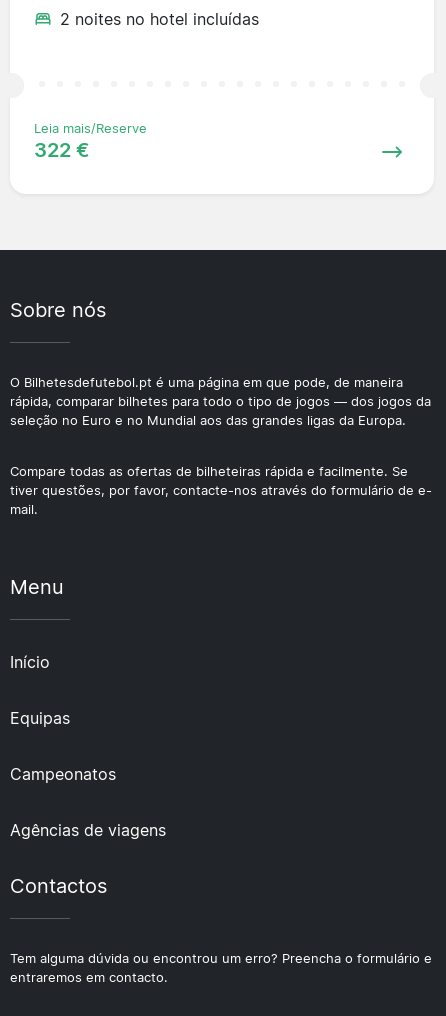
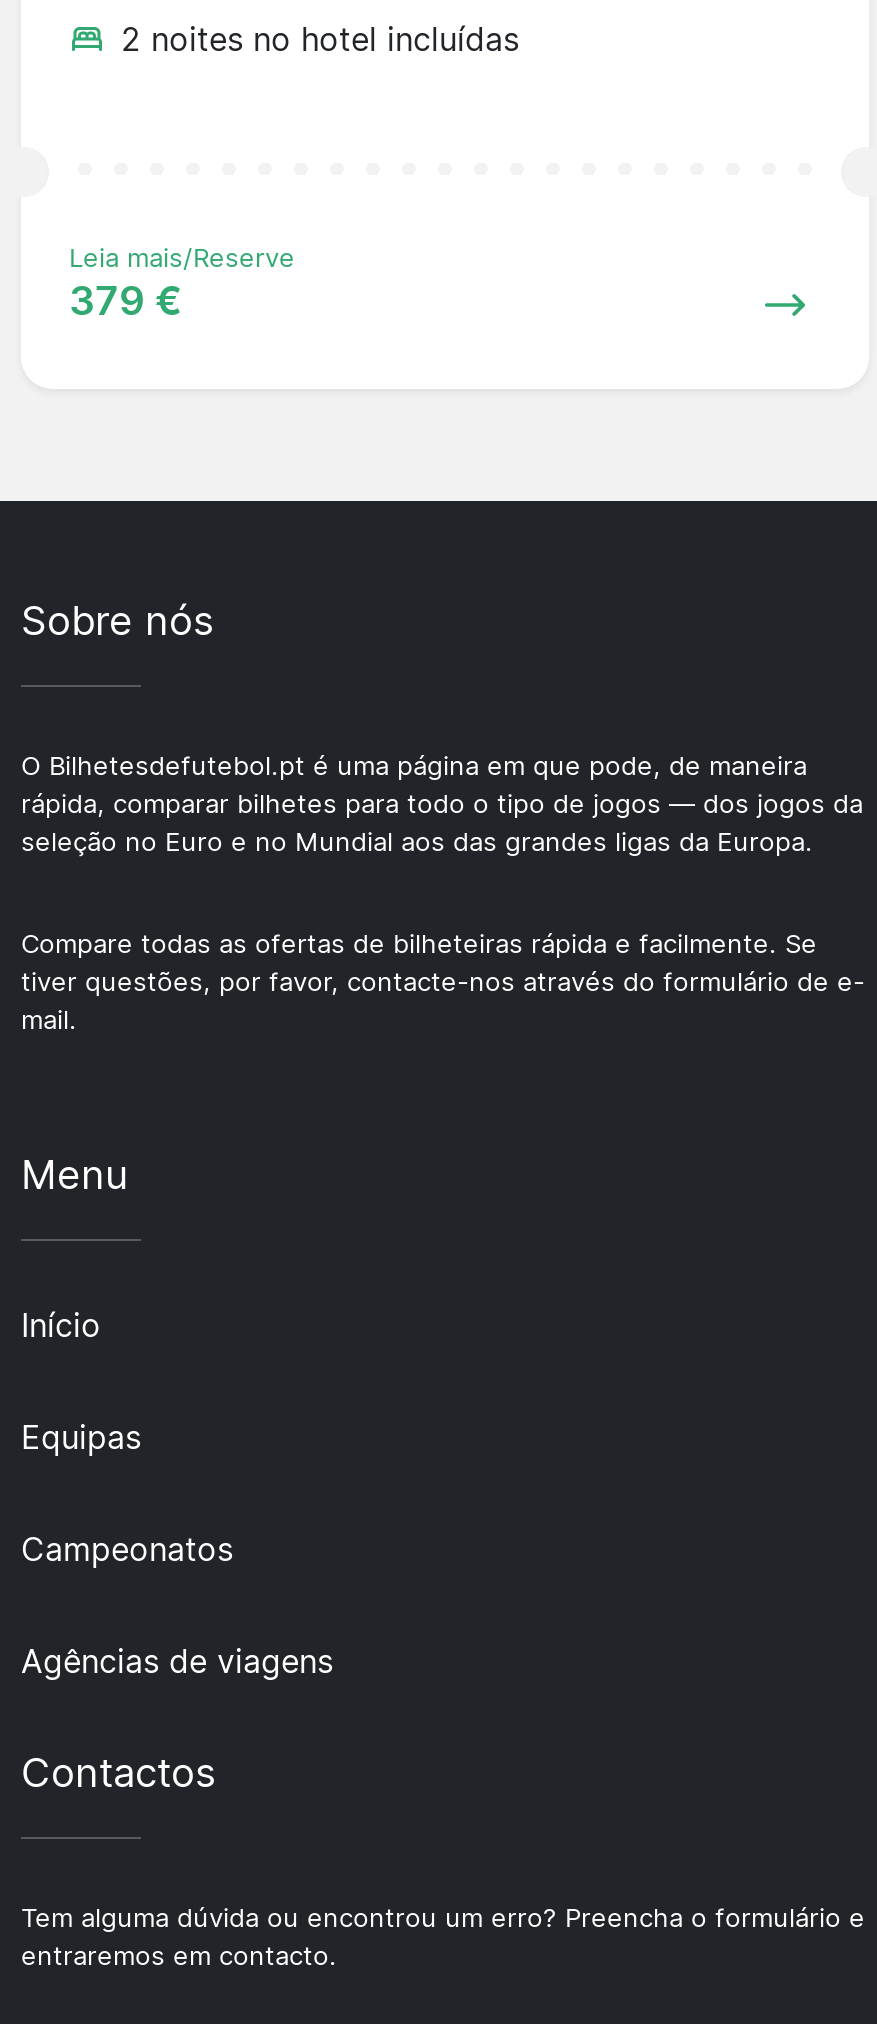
[34,138,90,162] 322 € -> [69,277,183,325] 379 €

